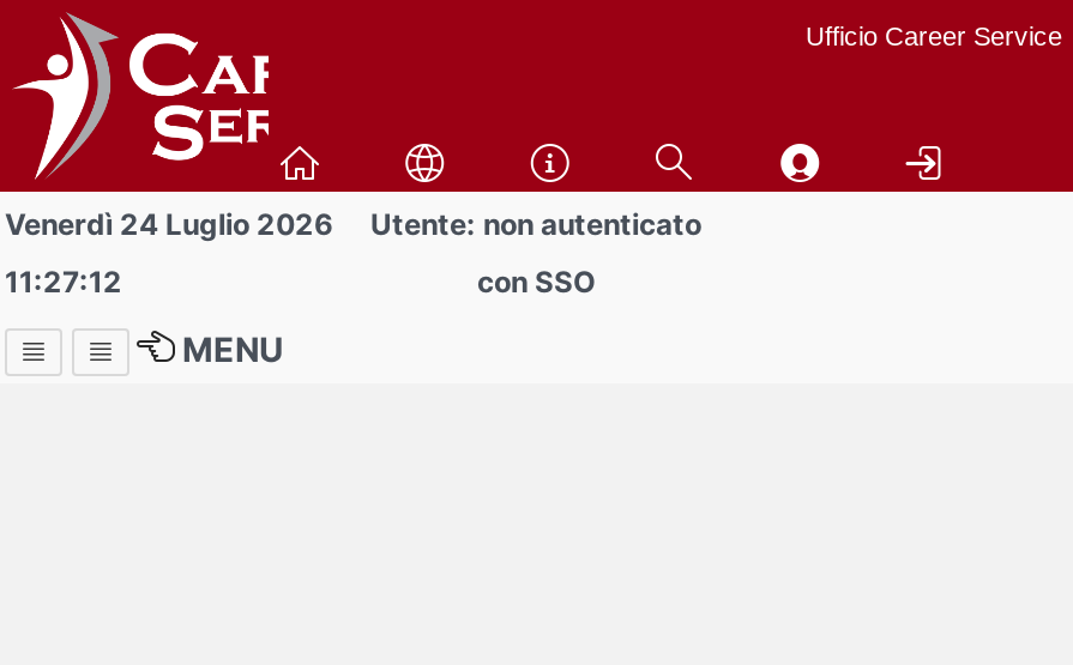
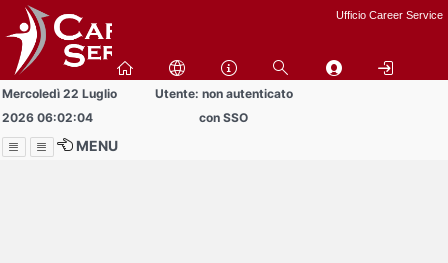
[5,206,333,242] Venerdì 24 Luglio 2026 -> [2,86,117,101] Mercoledì 22 Luglio
[5,264,122,300] 11:27:12 -> [2,110,93,125] 2026 06:02:04

